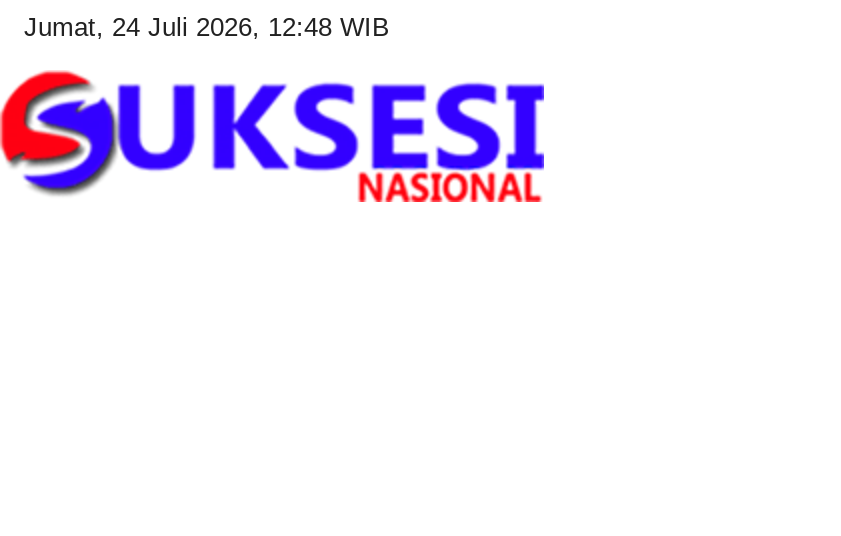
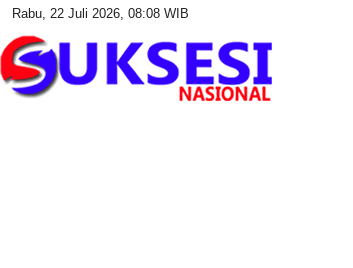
[24,12,390,42] Jumat, 24 Juli 2026, 12:48 WIB -> [12,6,189,21] Rabu, 22 Juli 2026, 08:08 WIB

